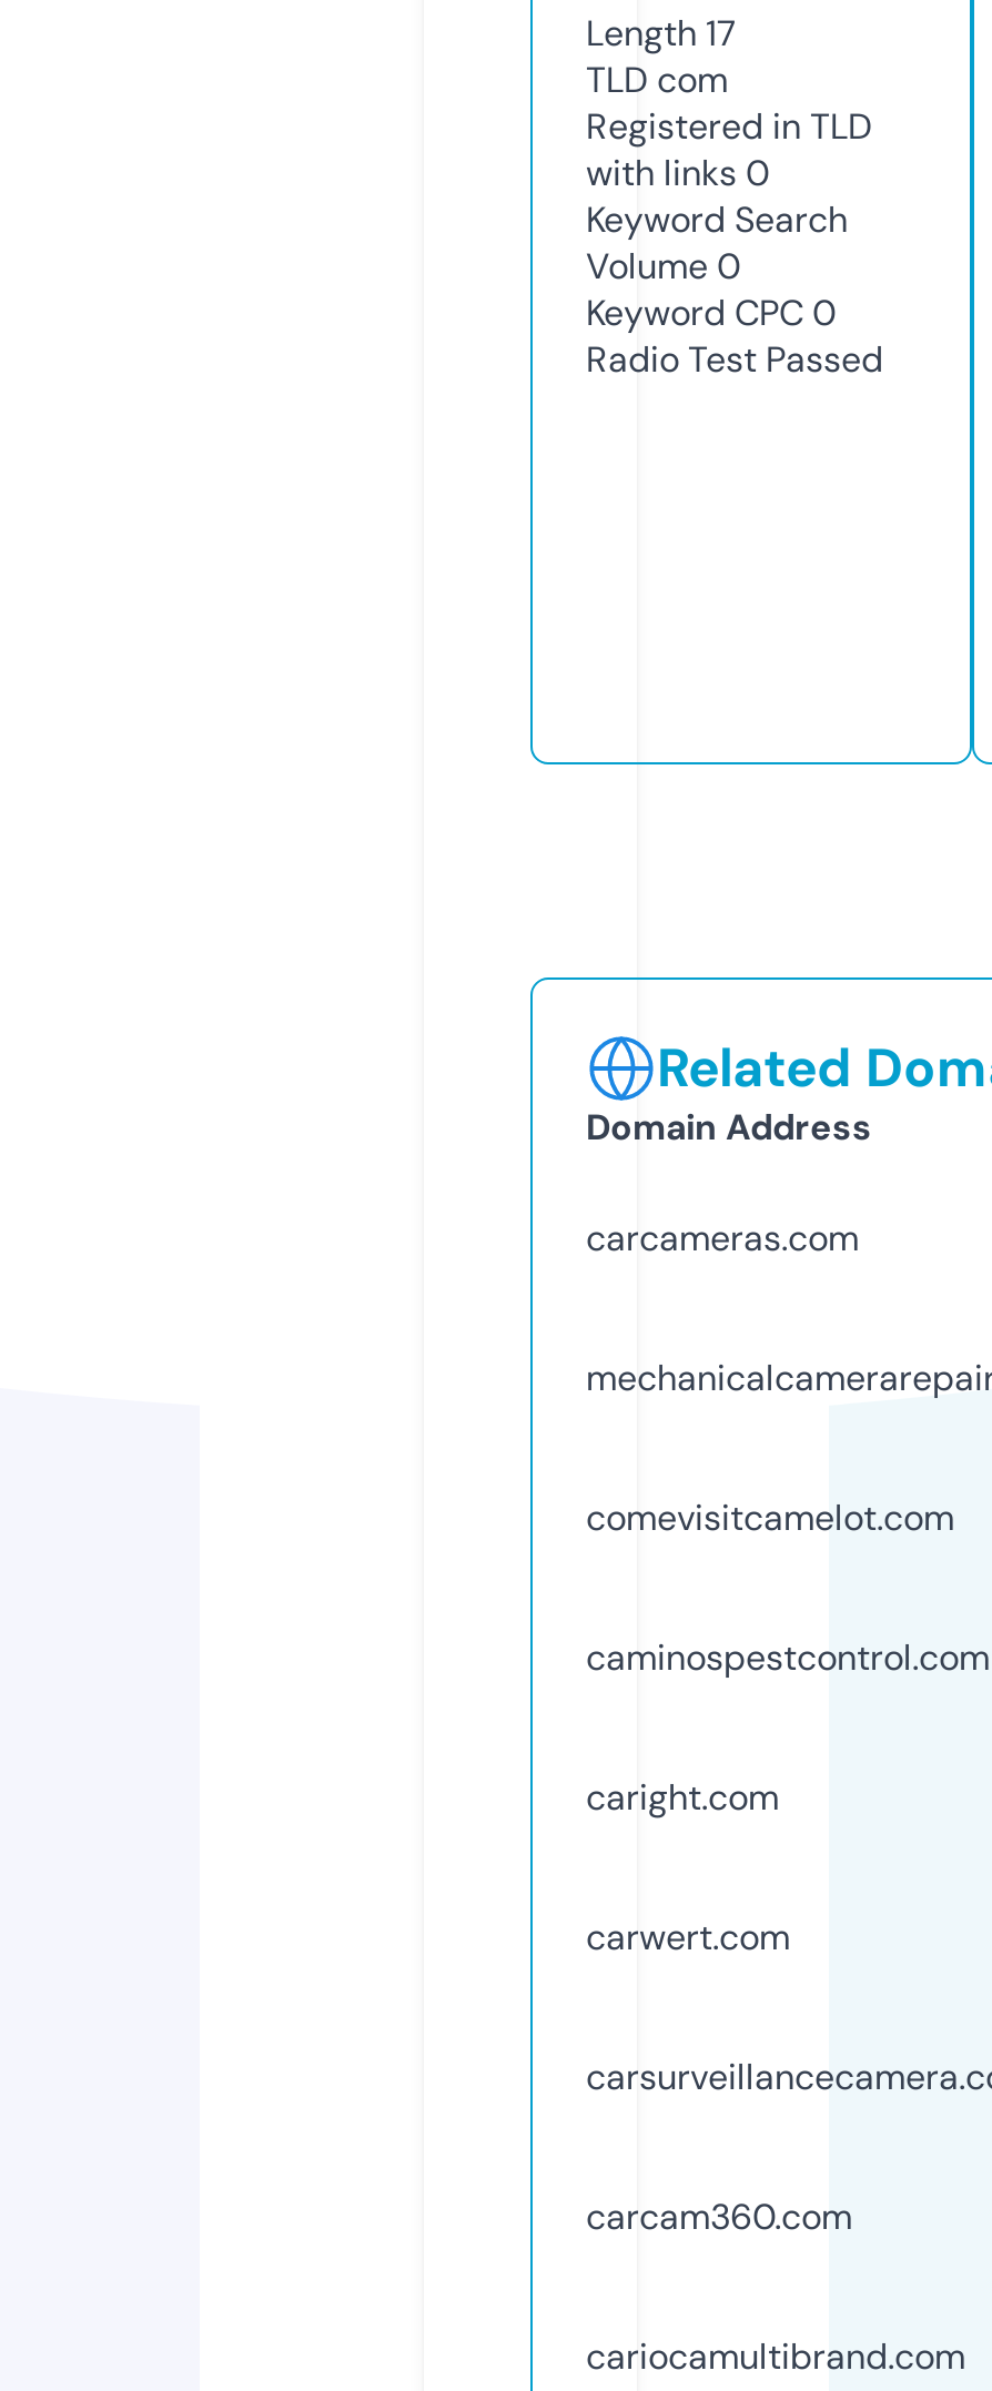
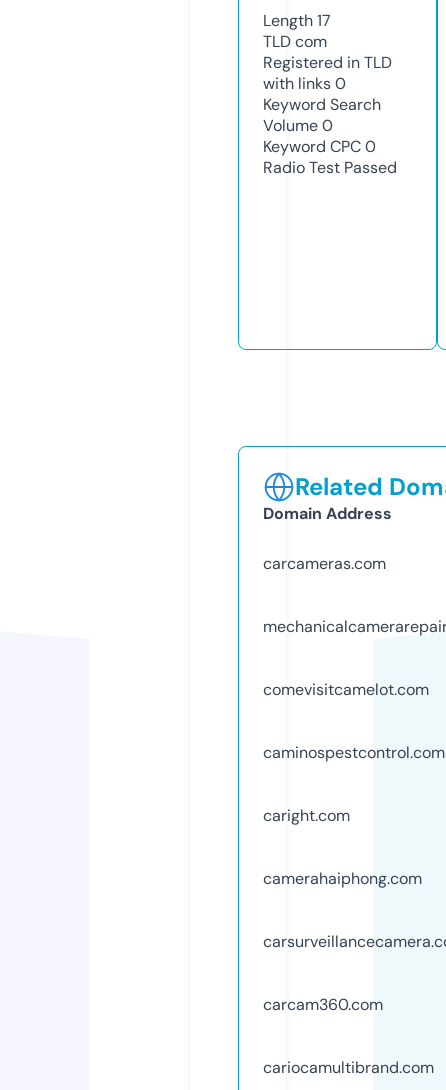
[586,1913,790,1960] carwert.com -> [263,868,422,889] camerahaiphong.com

